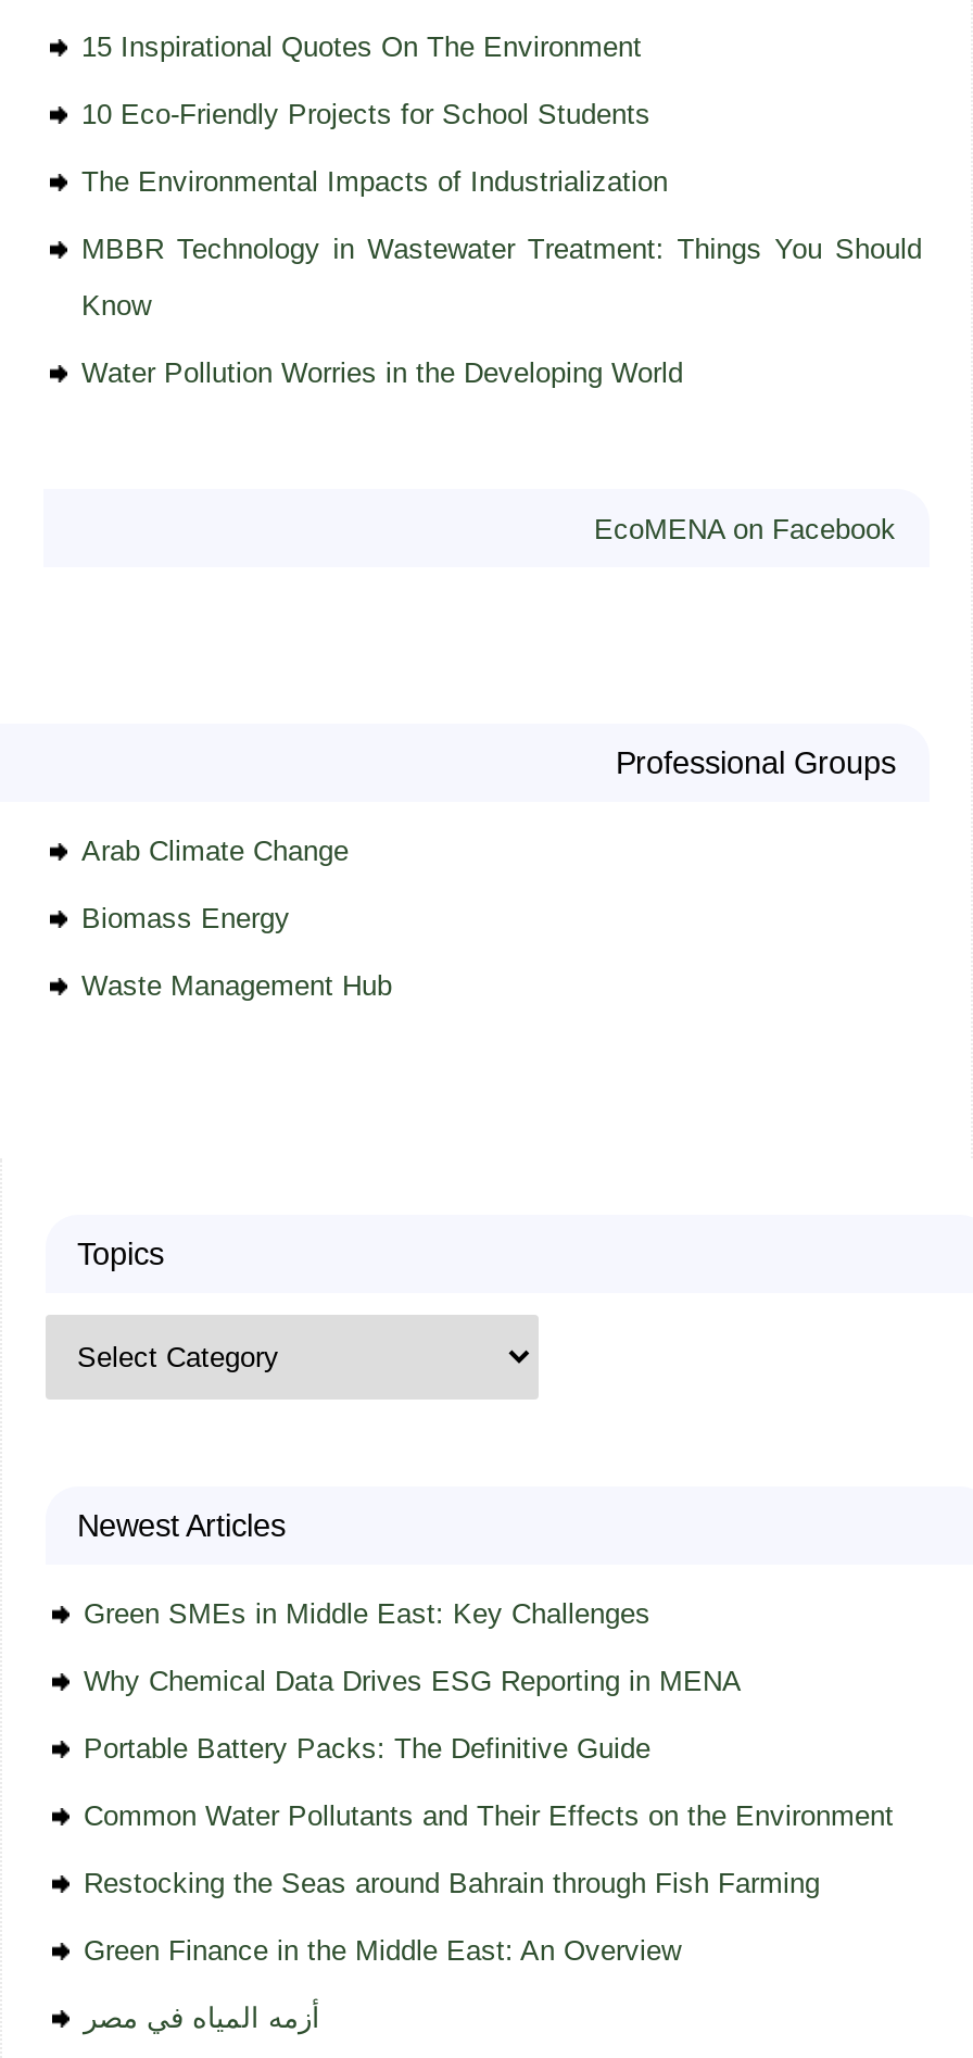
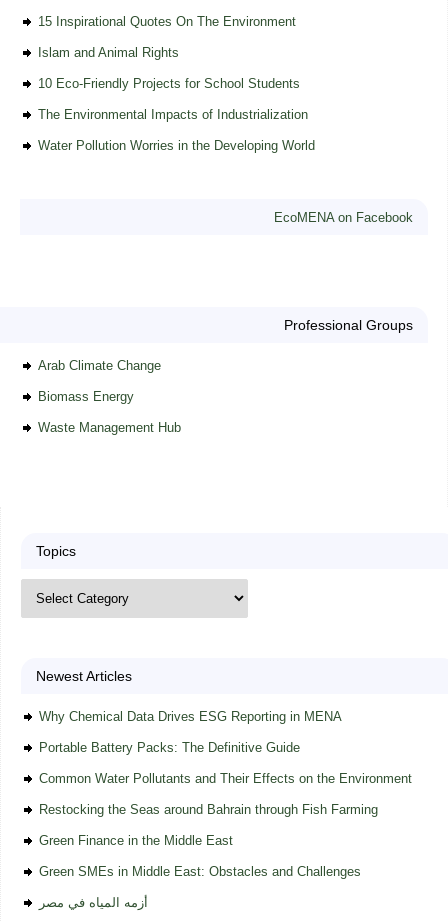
none -> [37,45,178,60] Islam and Animal Rights
moved [81,98,668,198] -> [37,76,307,122]: 10 Eco-Friendly Projects for School Students | The Environmental Impacts of Industrialization
[81,233,922,322] MBBR Technology in Wastewater Treatment: Things You Should | Know -> none
[84,1597,650,1630] Green SMEs in Middle East: Key Challenges -> none
moved [84,1665,894,1899] -> [38,709,411,817]: Why Chemical Data Drives ESG Reporting in MENA | Portable Battery Packs: The Definitive Guide | Common Water Pollutants and Their Effects on the Environment | Restocking the Seas around Bahrain through Fish Farming
[84,1934,681,1967] Green Finance in the Middle East: An Overview -> [38,833,360,879] Green Finance in the Middle East | Green SMEs in Middle East: Obstacles and Challenges

